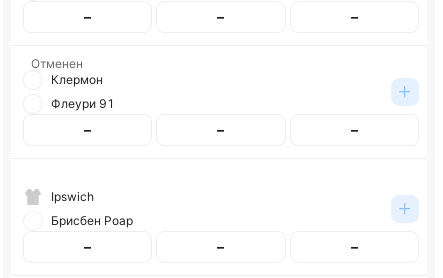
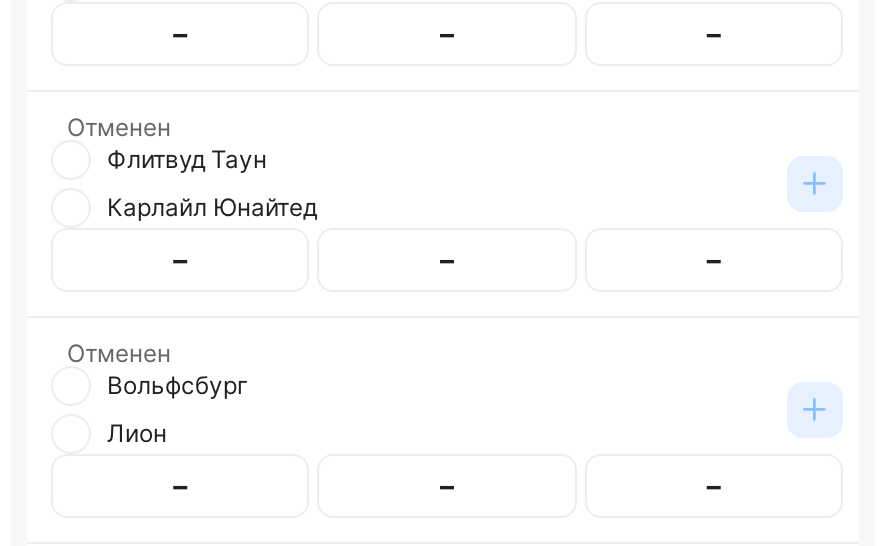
[51,72,103,87] Клермон -> [107,144,267,174] Флитвуд Таун
[51,96,115,111] Флеури 91 -> [107,192,317,222] Карлайл Юнайтед
[51,189,94,204] Ipswich -> [67,338,249,400] Отменен | Вольфсбург
[51,213,133,228] Брисбен Роар -> [107,418,167,448] Лион

